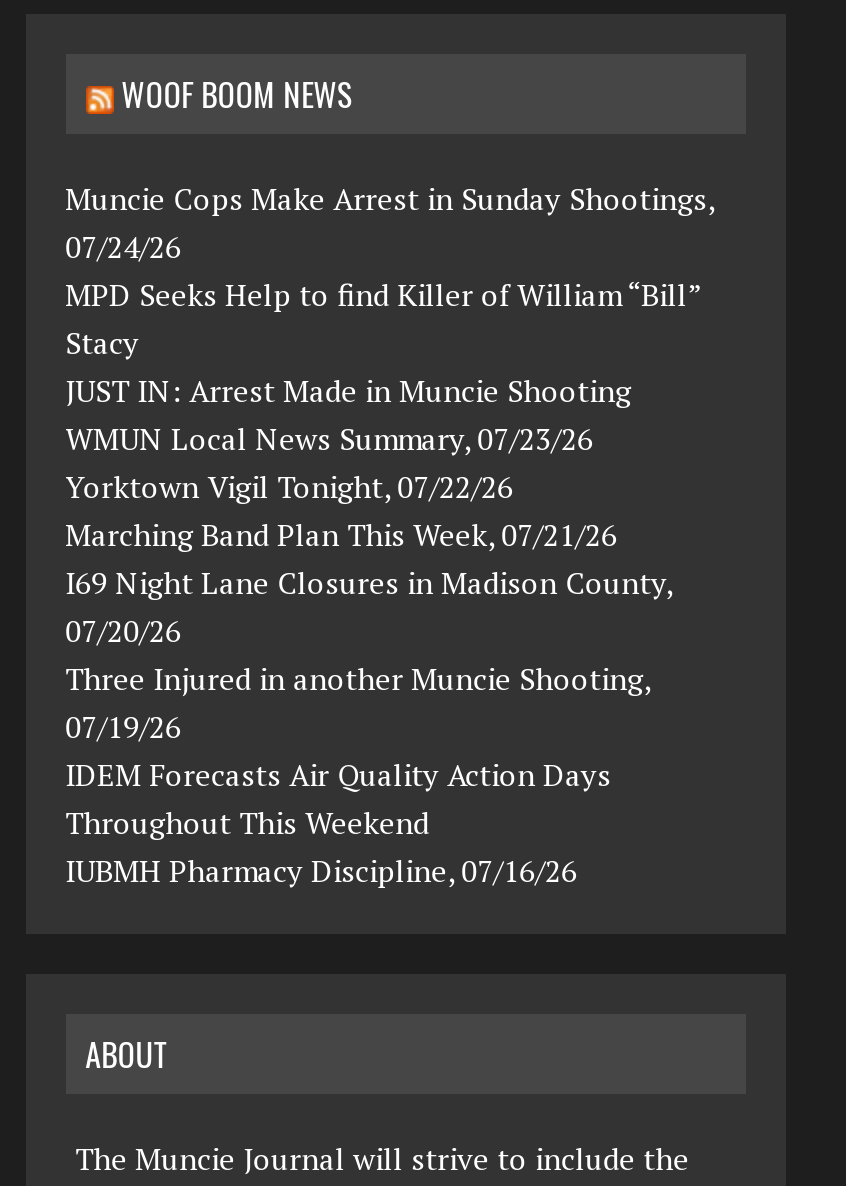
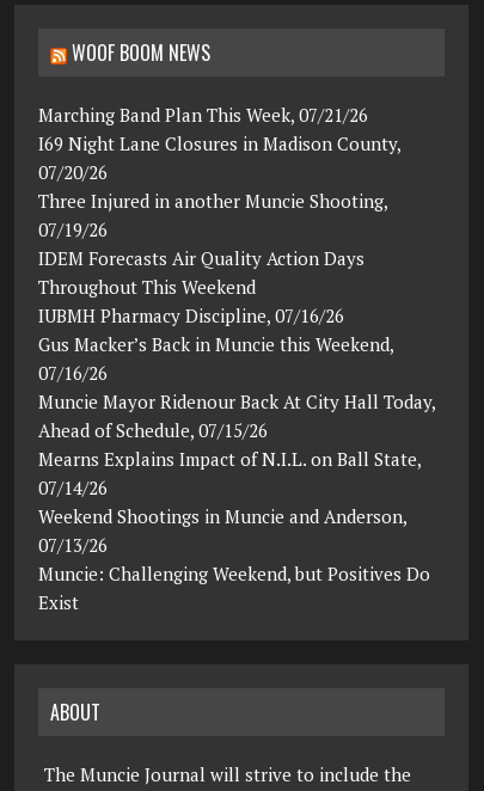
[65,179,713,507] Muncie Cops Make Arrest in Sunday Shootings, | 07/24/26 | MPD Seeks Help to find Killer of William “Bill” | Stacy | JUST IN: Arrest Made in Muncie Shooting | WMUN Local News Summary, 07/23/26 | Yorktown Vigil Tonight, 07/22/26 -> none
moved [65,515,671,891] -> [38,103,400,328]: Marching Band Plan This Week, 07/21/26 | I69 Night Lane Closures in Madison County, | 07/20/26 | Three Injured in another Muncie Shooting, | 07/19/26 | IDEM Forecasts Air Quality Action Days | Throughout This Weekend | IUBMH Pharmacy Discipline, 07/16/26
none -> [38,333,435,615] Gus Macker’s Back in Muncie this Weekend, | 07/16/26 | Muncie Mayor Ridenour Back At City Hall Today, | Ahead of Schedule, 07/15/26 | Mearns Explains Impact of N.I.L. on Ball State, | 07/14/26 | Weekend Shootings in Muncie and Anderson, | 07/13/26 | Muncie: Challenging Weekend, but Positives Do | Exist

